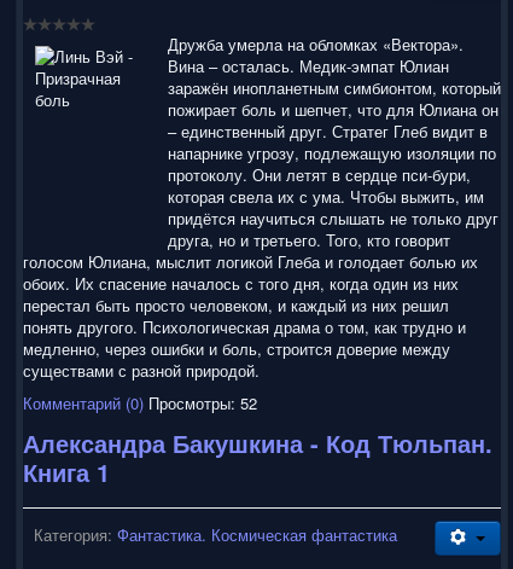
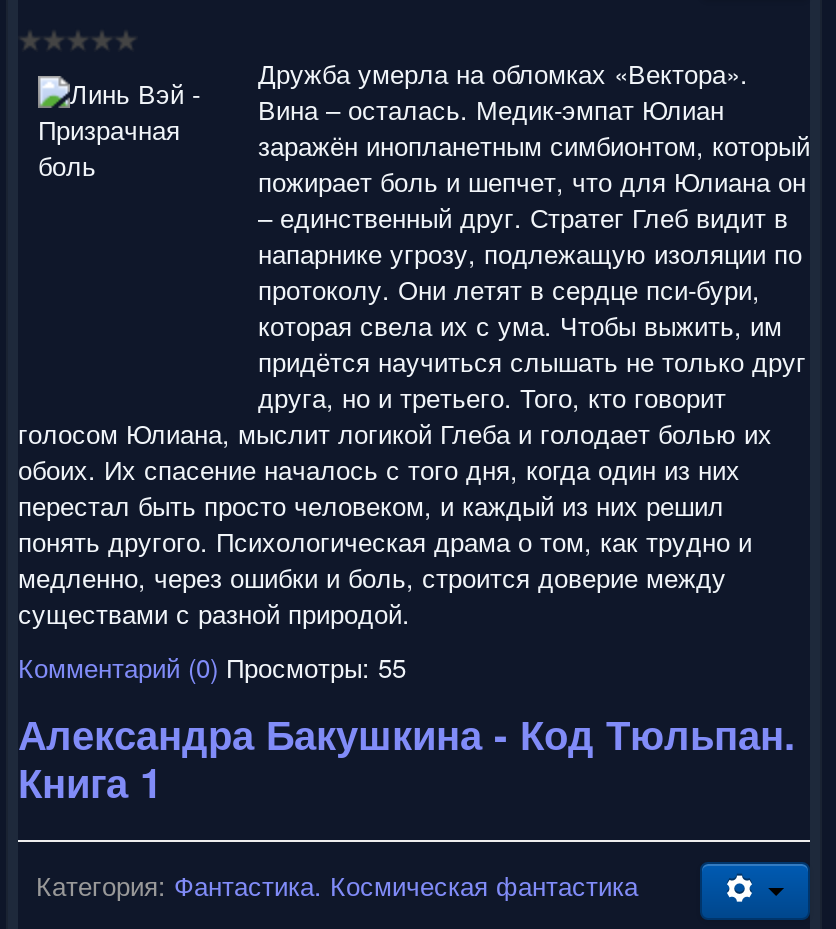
[23,391,257,414] Комментарий (0) Просмотры: 52 -> [18,647,406,685] Комментарий (0) Просмотры: 55

